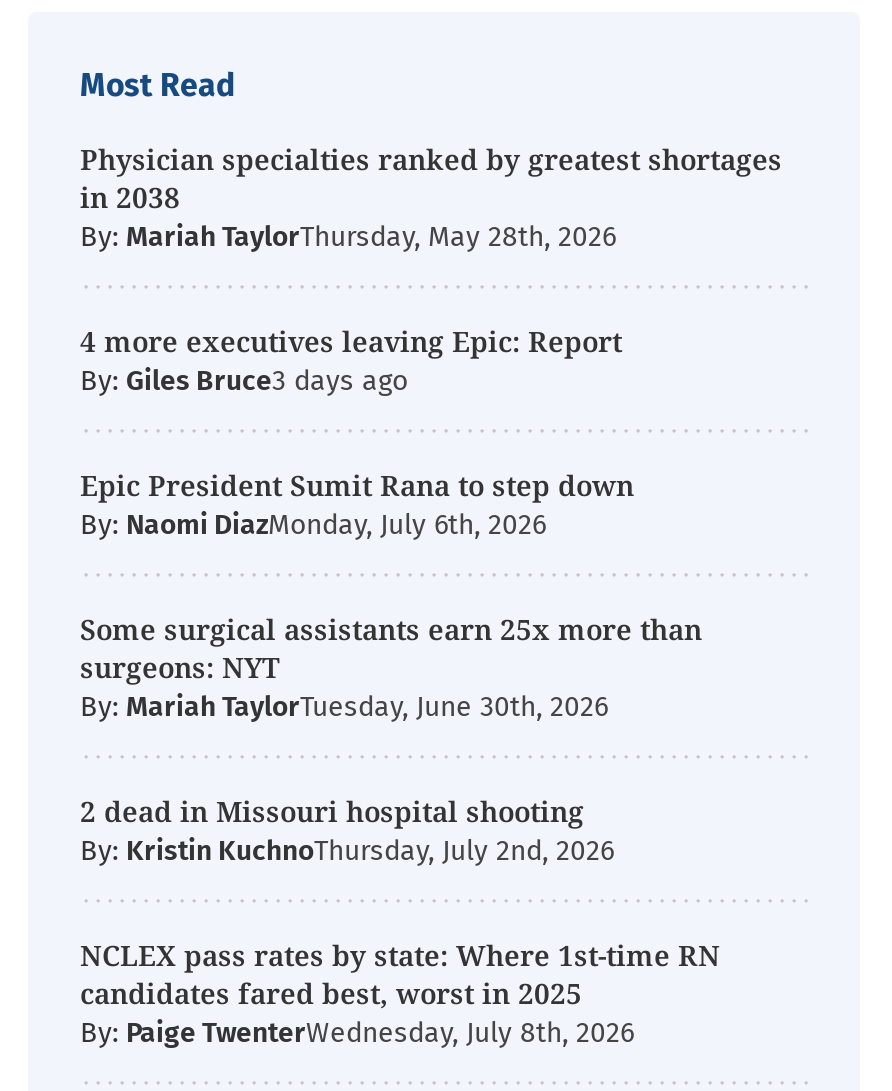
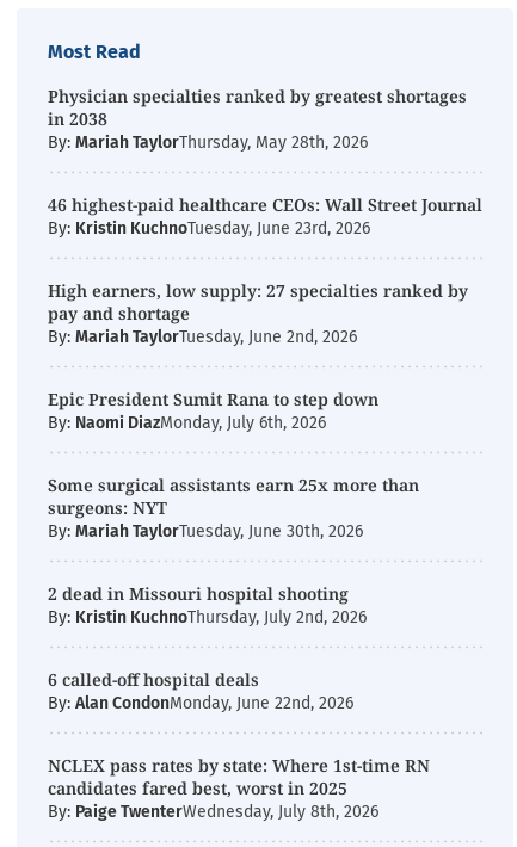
[80,322,622,398] 4 more executives leaving Epic: Report | By: Giles Bruce -> [48,193,482,347] 46 highest-paid healthcare CEOs: Wall Street Journal | By: Kristin KuchnoTuesday, June 23rd, 2026 | High earners, low supply: 27 specialties ranked by | pay and shortage | By: Mariah TaylorTuesday, June 2nd, 2026
none -> [48,668,353,713] 6 called-off hospital deals | By: Alan CondonMonday, June 22nd, 2026

